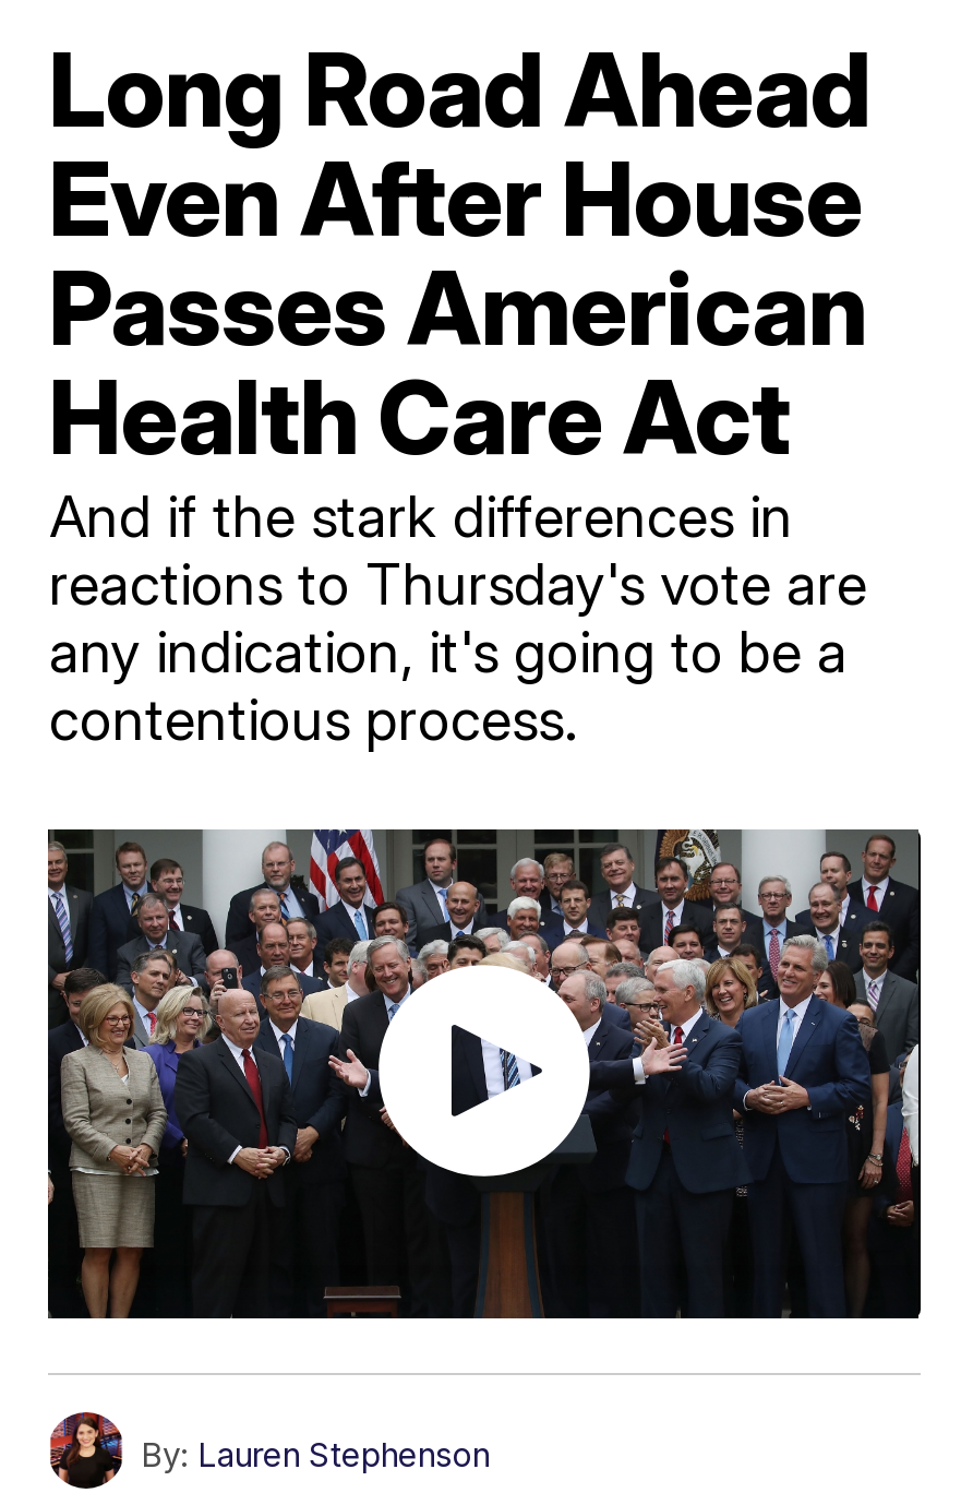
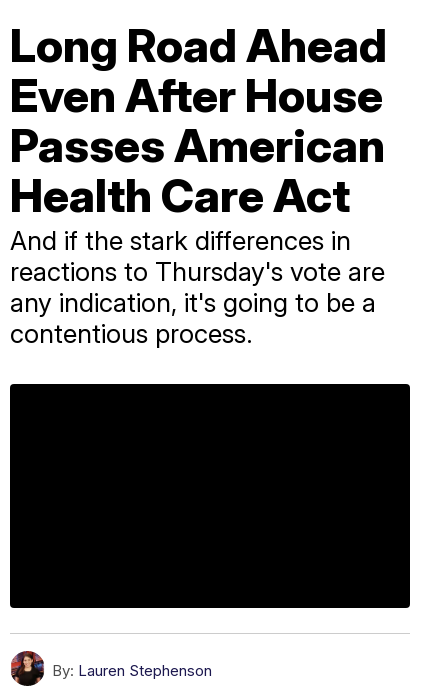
[46,827,921,1318] [image] -> none

